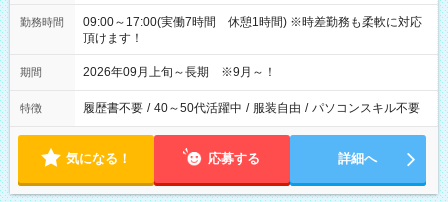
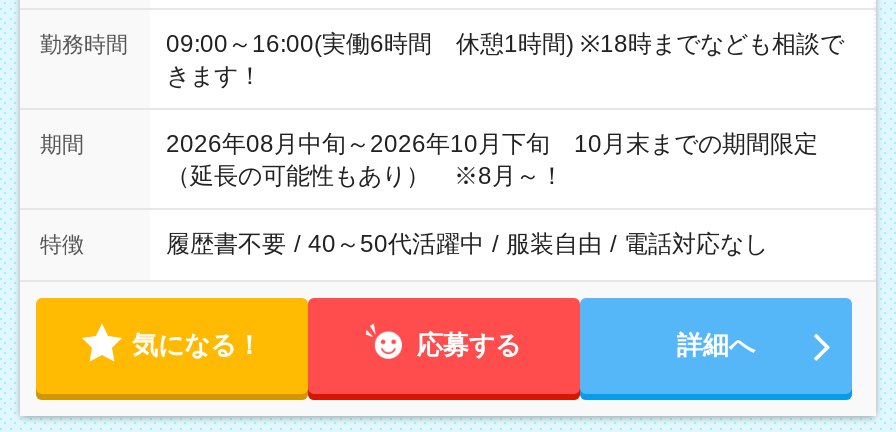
[83,15,422,45] 09:00～17:00(実働7時間 休憩1時間) ※時差勤務も柔軟に対応 | 頂けます！ -> [166,30,844,90] 09:00～16:00(実働6時間 休憩1時間) ※18時までなども相談で | きます！
[83,65,274,79] 2026年09月上旬～長期 ※9月～！ -> [166,130,818,190] 2026年08月中旬～2026年10月下旬 10月末までの期間限定 | （延長の可能性もあり） ※8月～！
[83,101,420,115] 履歴書不要 / 40～50代活躍中 / 服装自由 / パソコンスキル不要 -> [166,230,768,258] 履歴書不要 / 40～50代活躍中 / 服装自由 / 電話対応なし

